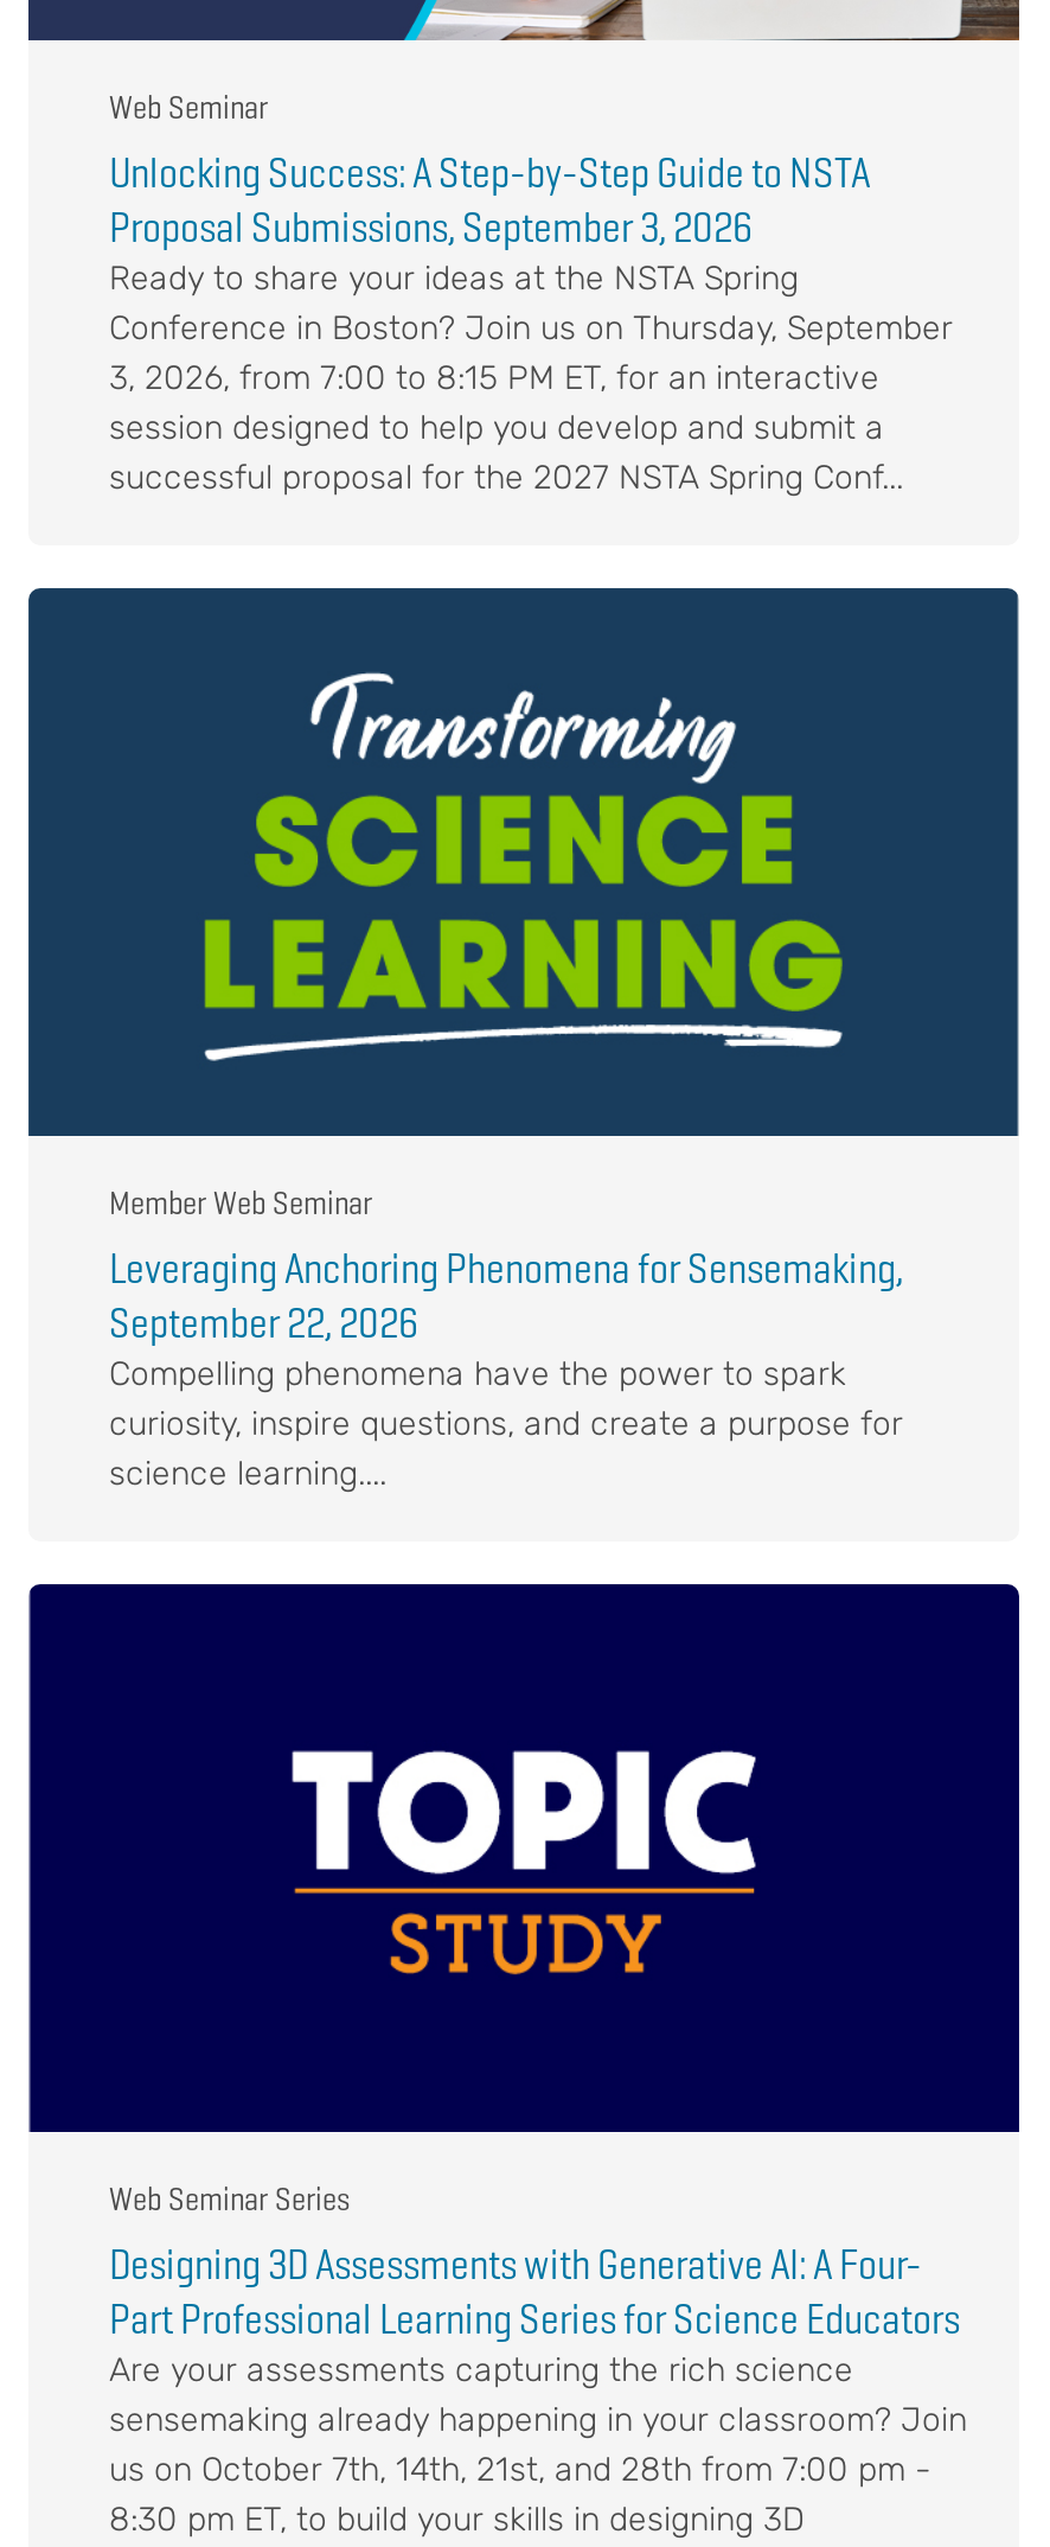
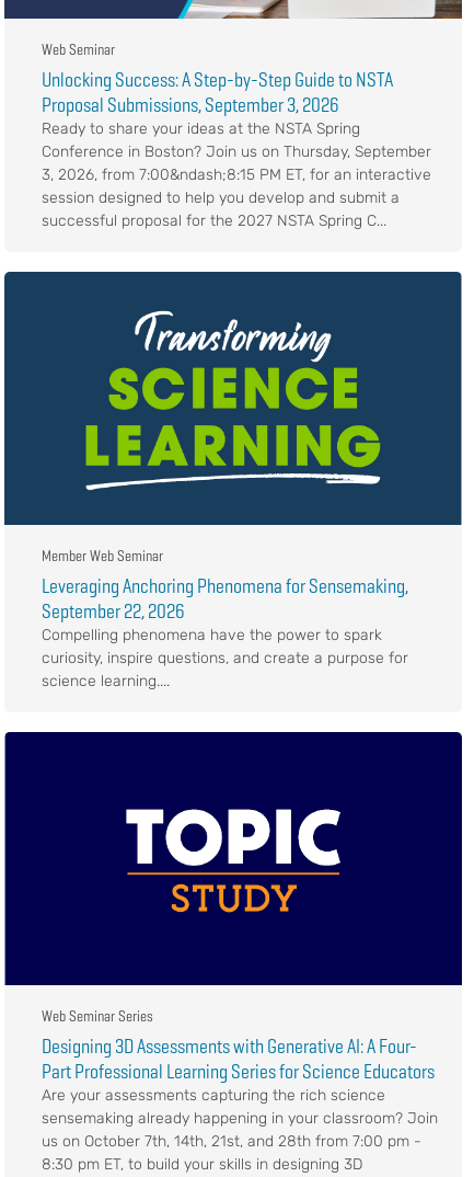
[109,358,879,398] 3, 2026, from 7:00 to 8:15 PM ET, for an interactive -> [42,165,431,184] 3, 2026, from 7:00&ndash;8:15 PM ET, for an interactive
[109,457,903,498] successful proposal for the 2027 NSTA Spring Conf... -> [42,211,386,230] successful proposal for the 2027 NSTA Spring C...

